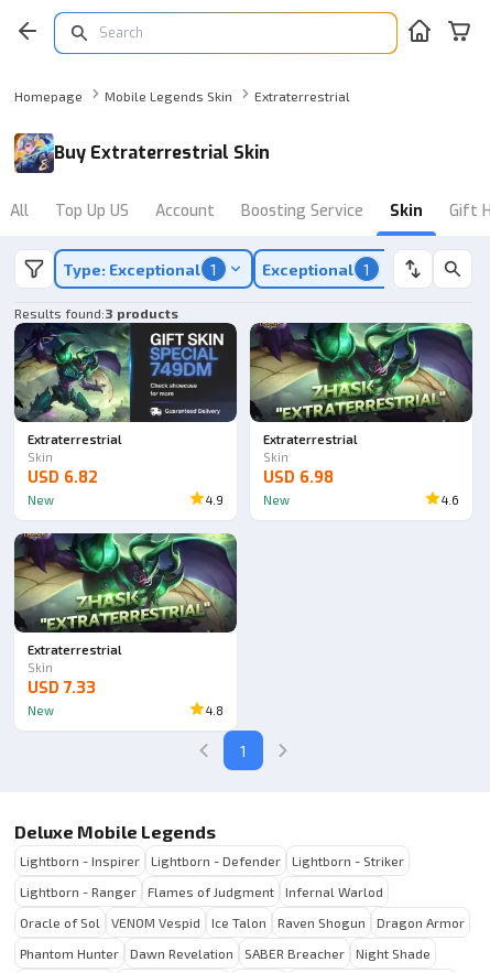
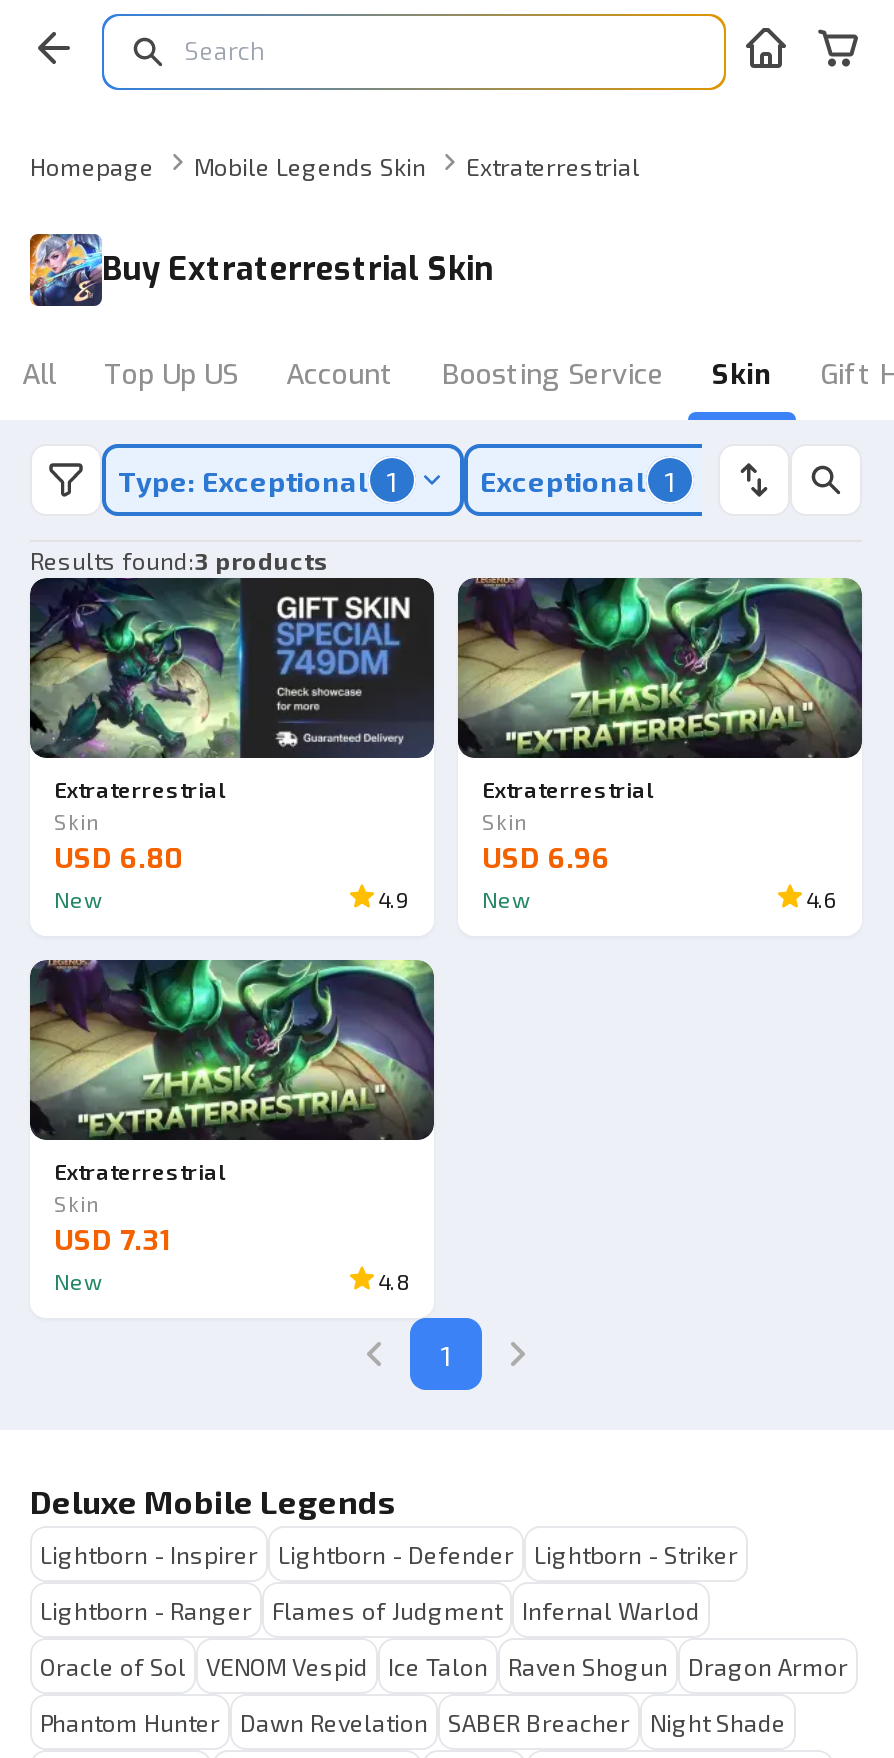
[28,467,98,488] USD 6.82 -> [54,840,182,878] USD 6.80
[263,467,334,488] USD 6.98 -> [482,840,610,878] USD 6.96
[28,678,96,699] USD 7.33 -> [54,1222,172,1260] USD 7.31

